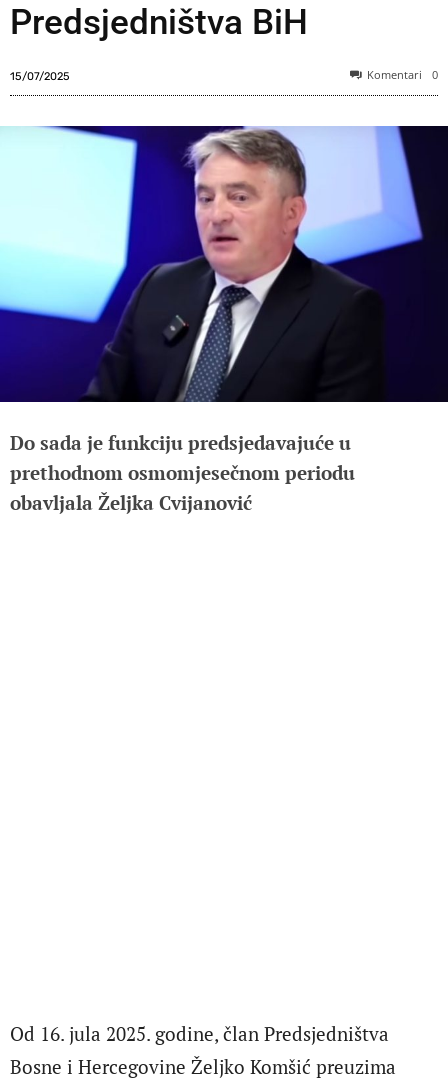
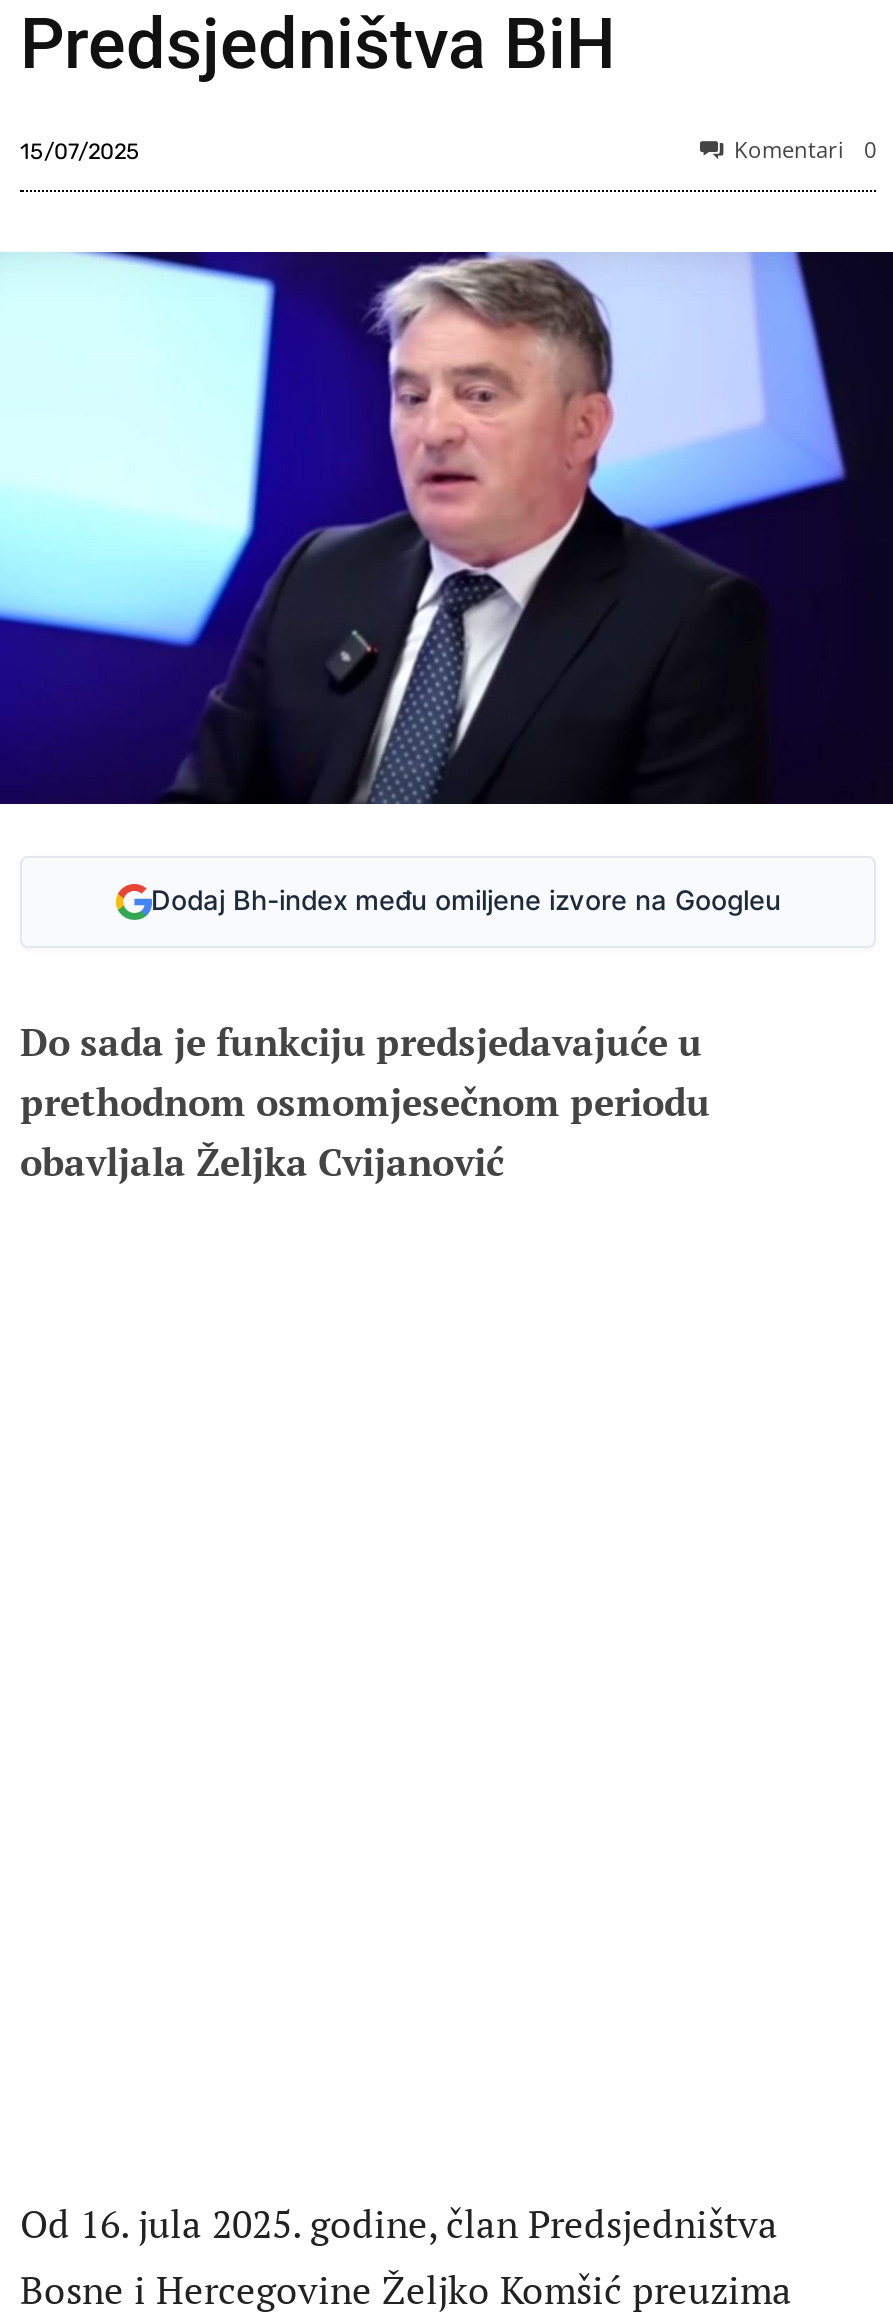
none -> [151,885,781,917] Dodaj Bh-index među omiljene izvore na Googleu

